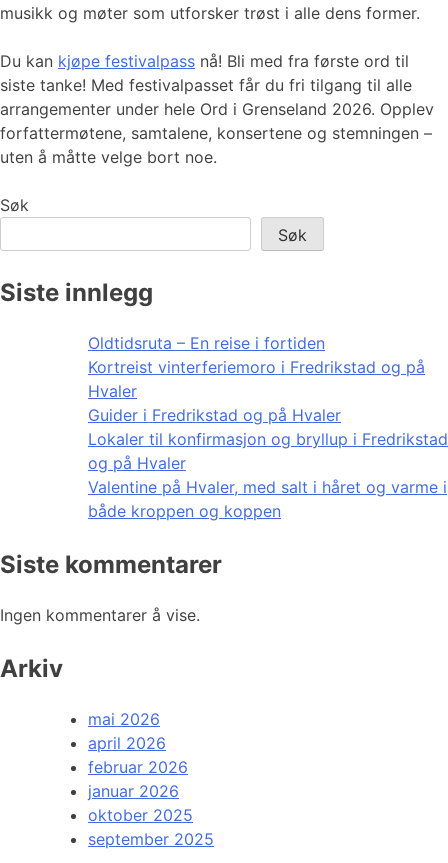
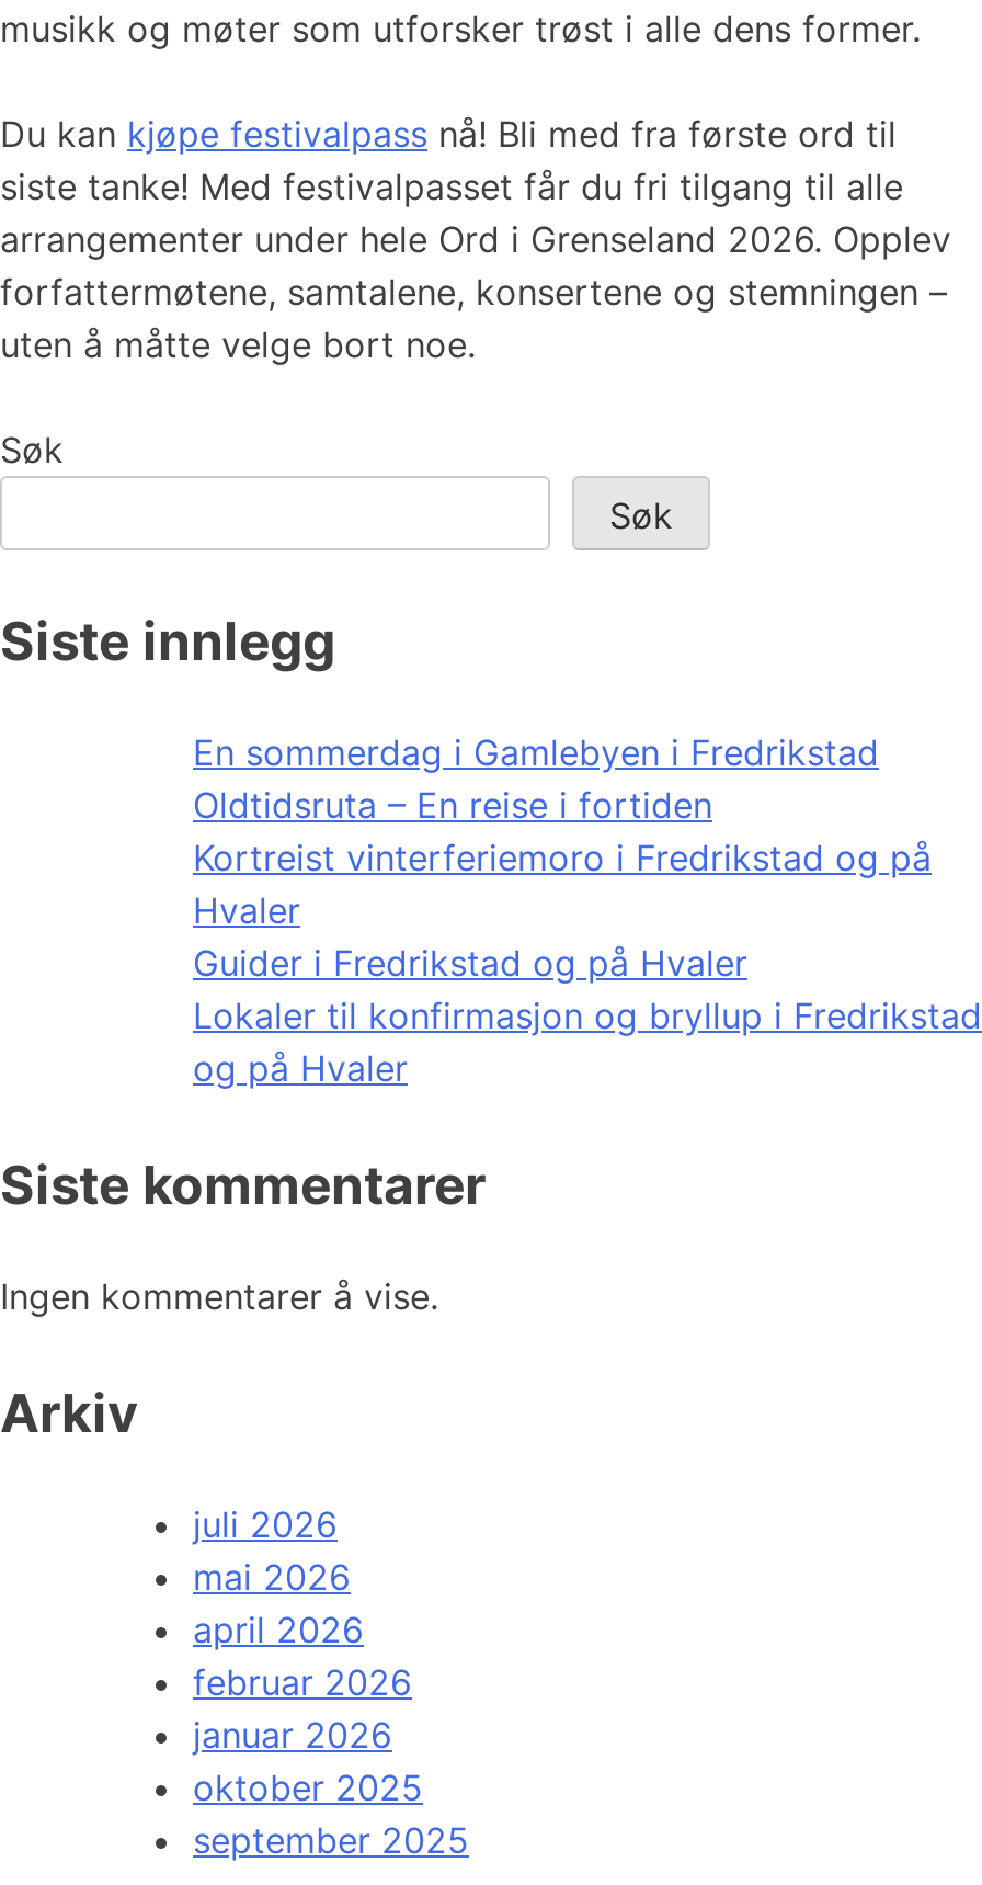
none -> [193,730,879,774] En sommerdag i Gamlebyen i Fredrikstad
moved [88,333,448,473] -> [193,783,982,1090]: Oldtidsruta – En reise i fortiden | Kortreist vinterferiemoro i Fredrikstad og på | Hvaler | Guider i Fredrikstad og på Hvaler | Lokaler til konfirmasjon og bryllup i Fredrikstad | og på Hvaler
[88,477,447,521] Valentine på Hvaler, med salt i håret og varme i | både kroppen og koppen -> none
moved [0,550,222,683] -> [0,1153,487,1445]: Siste kommentarer | Ingen kommentarer å vise. | Arkiv
none -> [193,1501,338,1545] juli 2026

